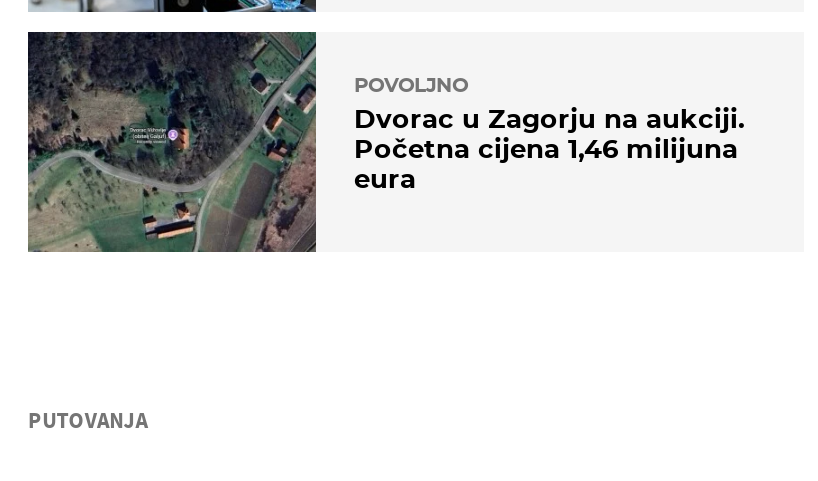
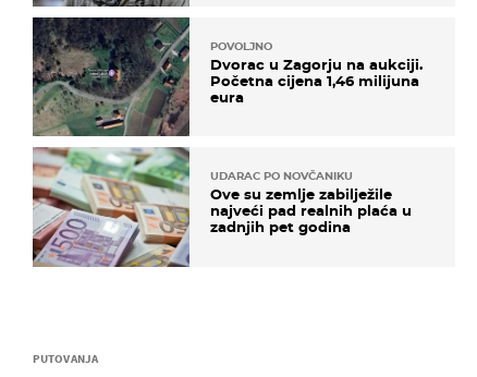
none -> [32,146,412,268] [image] | UDARAC PO NOVČANIKU | Ove su zemlje zabilježile | najveći pad realnih plaća u | zadnjih pet godina

